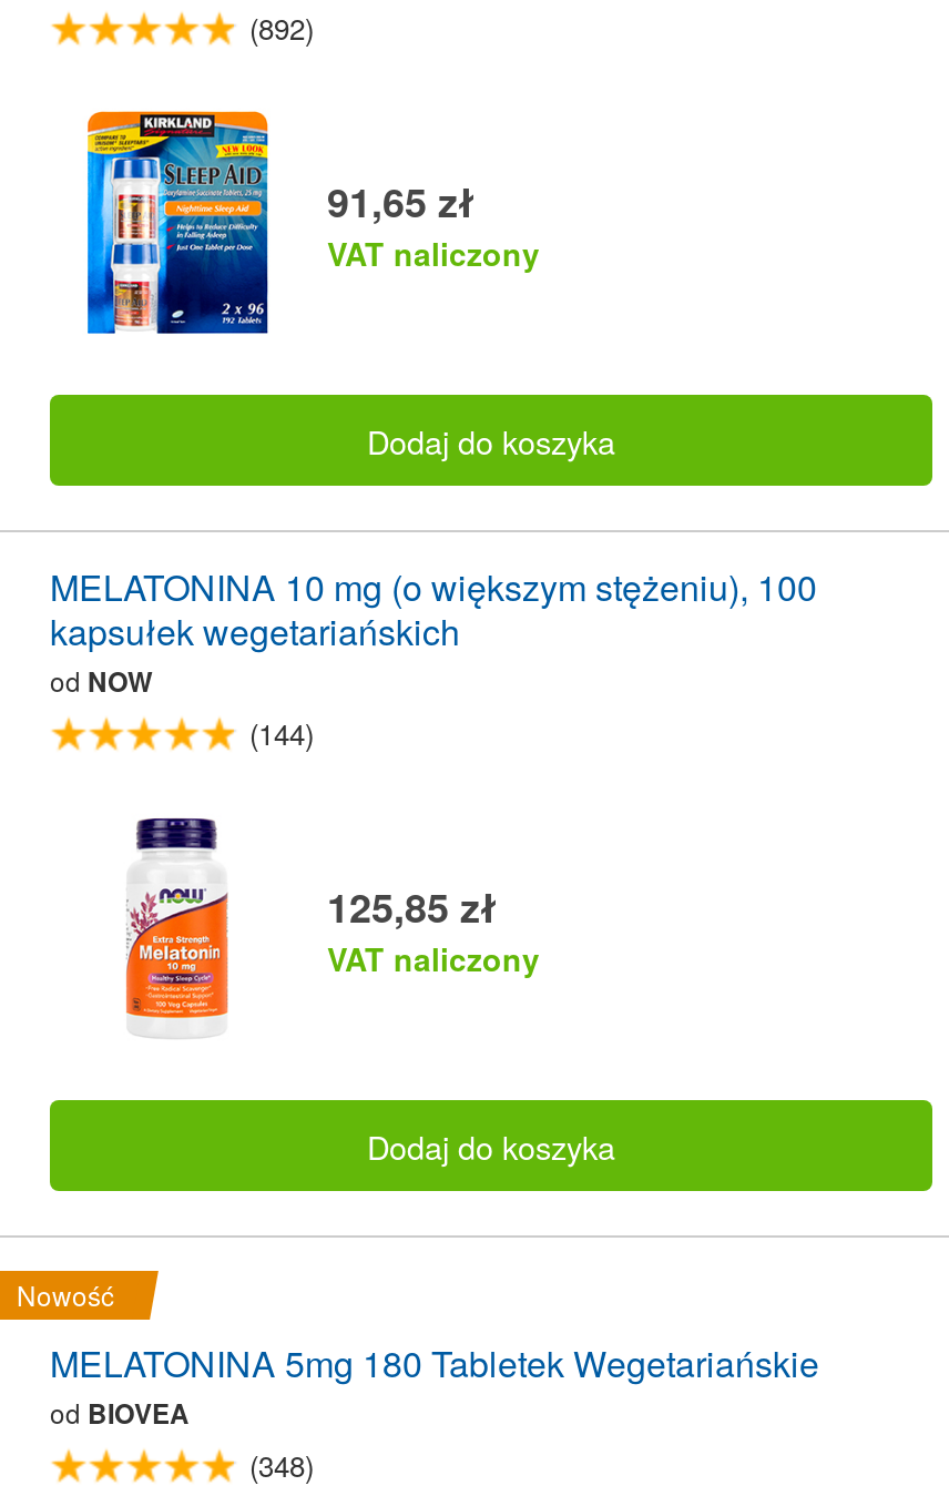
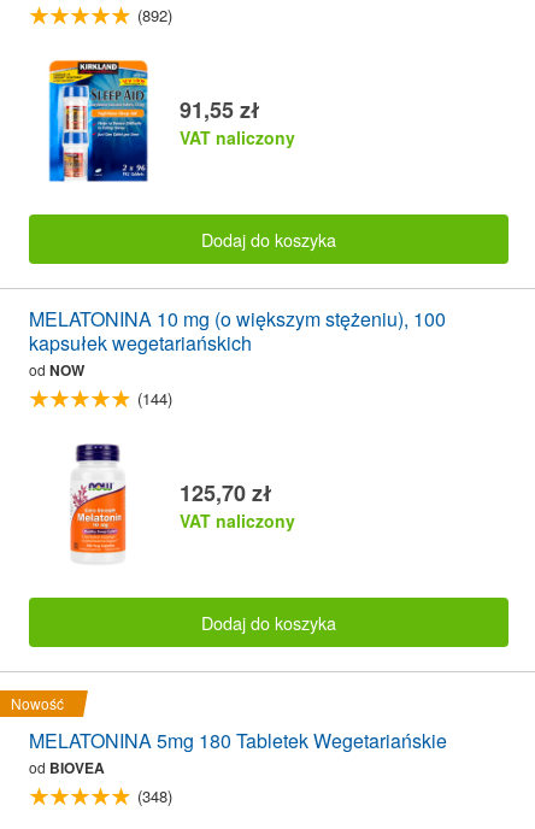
[327,173,476,231] 91,65 zł -> [180,94,260,126] 91,55 zł
[327,879,498,936] 125,85 zł -> [180,477,272,509] 125,70 zł

